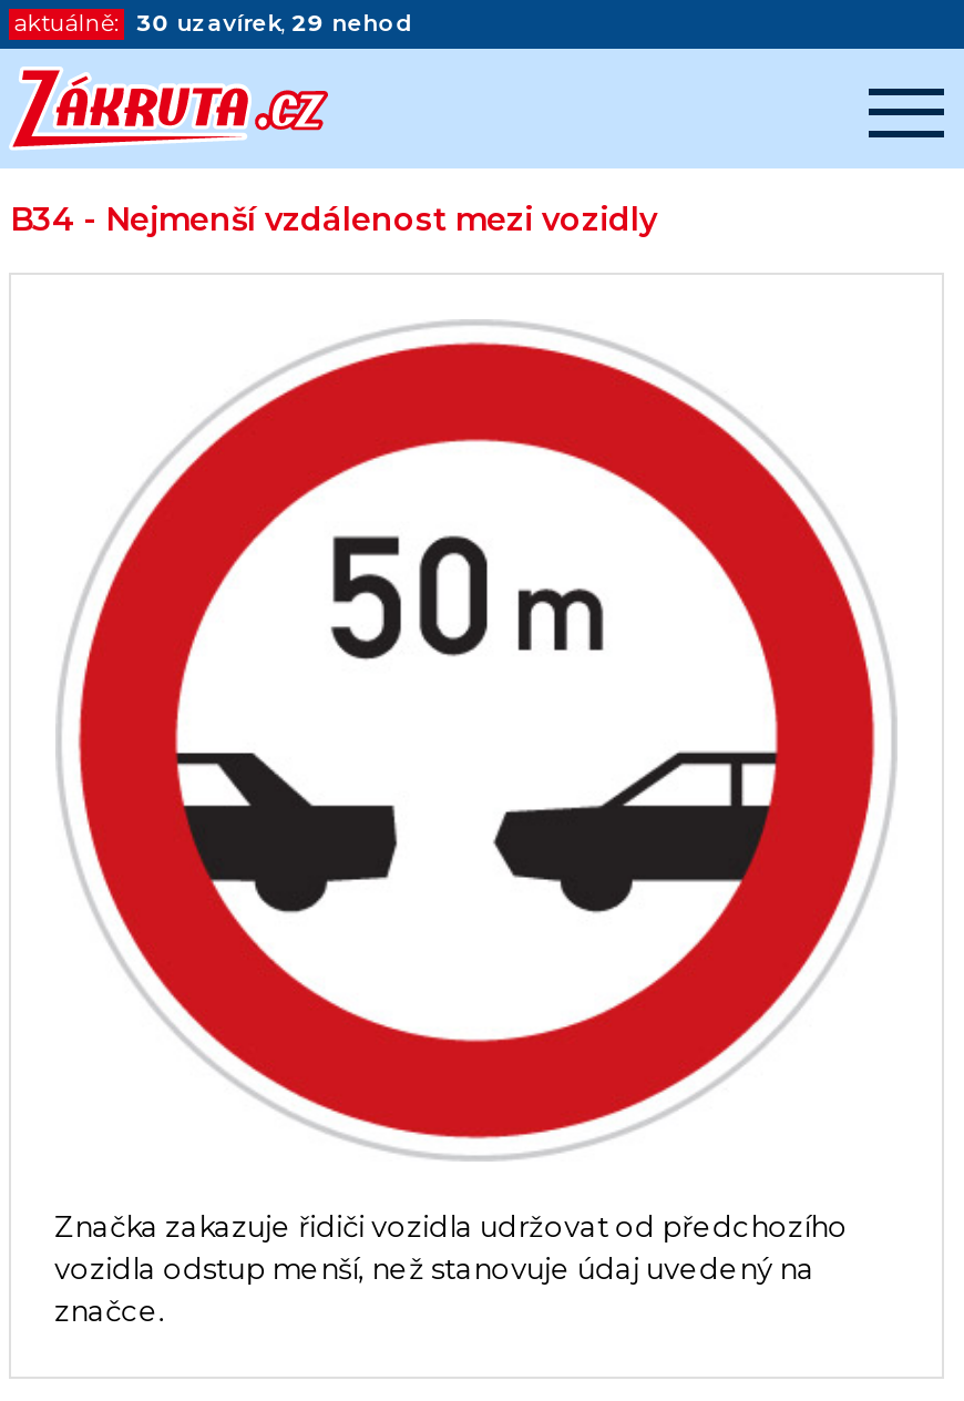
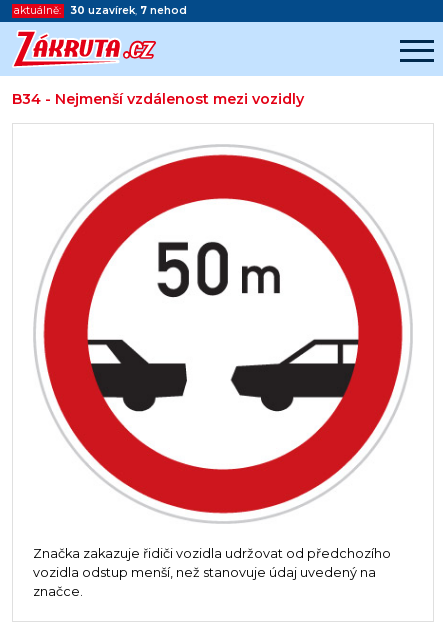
[137,9,414,38] 30 uzavírek, 29 nehod -> [70,4,187,17] 30 uzavírek, 7 nehod

